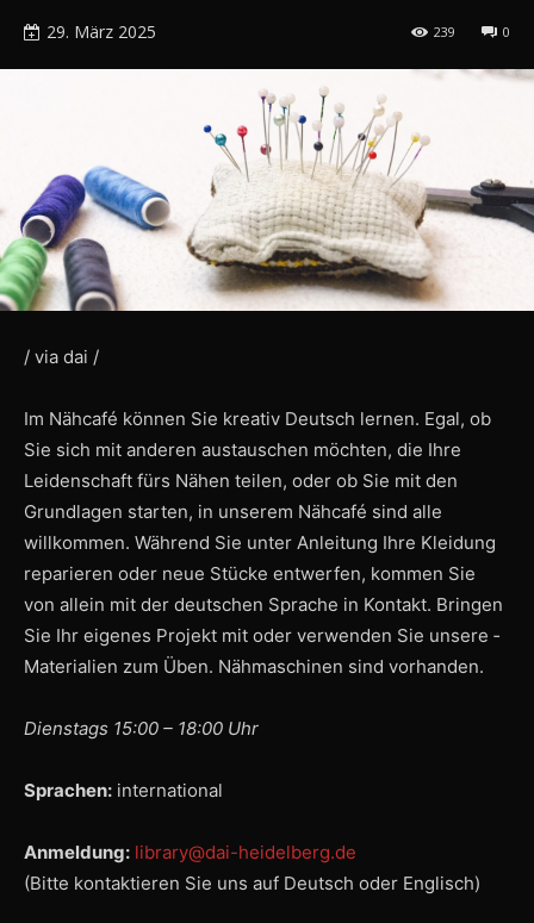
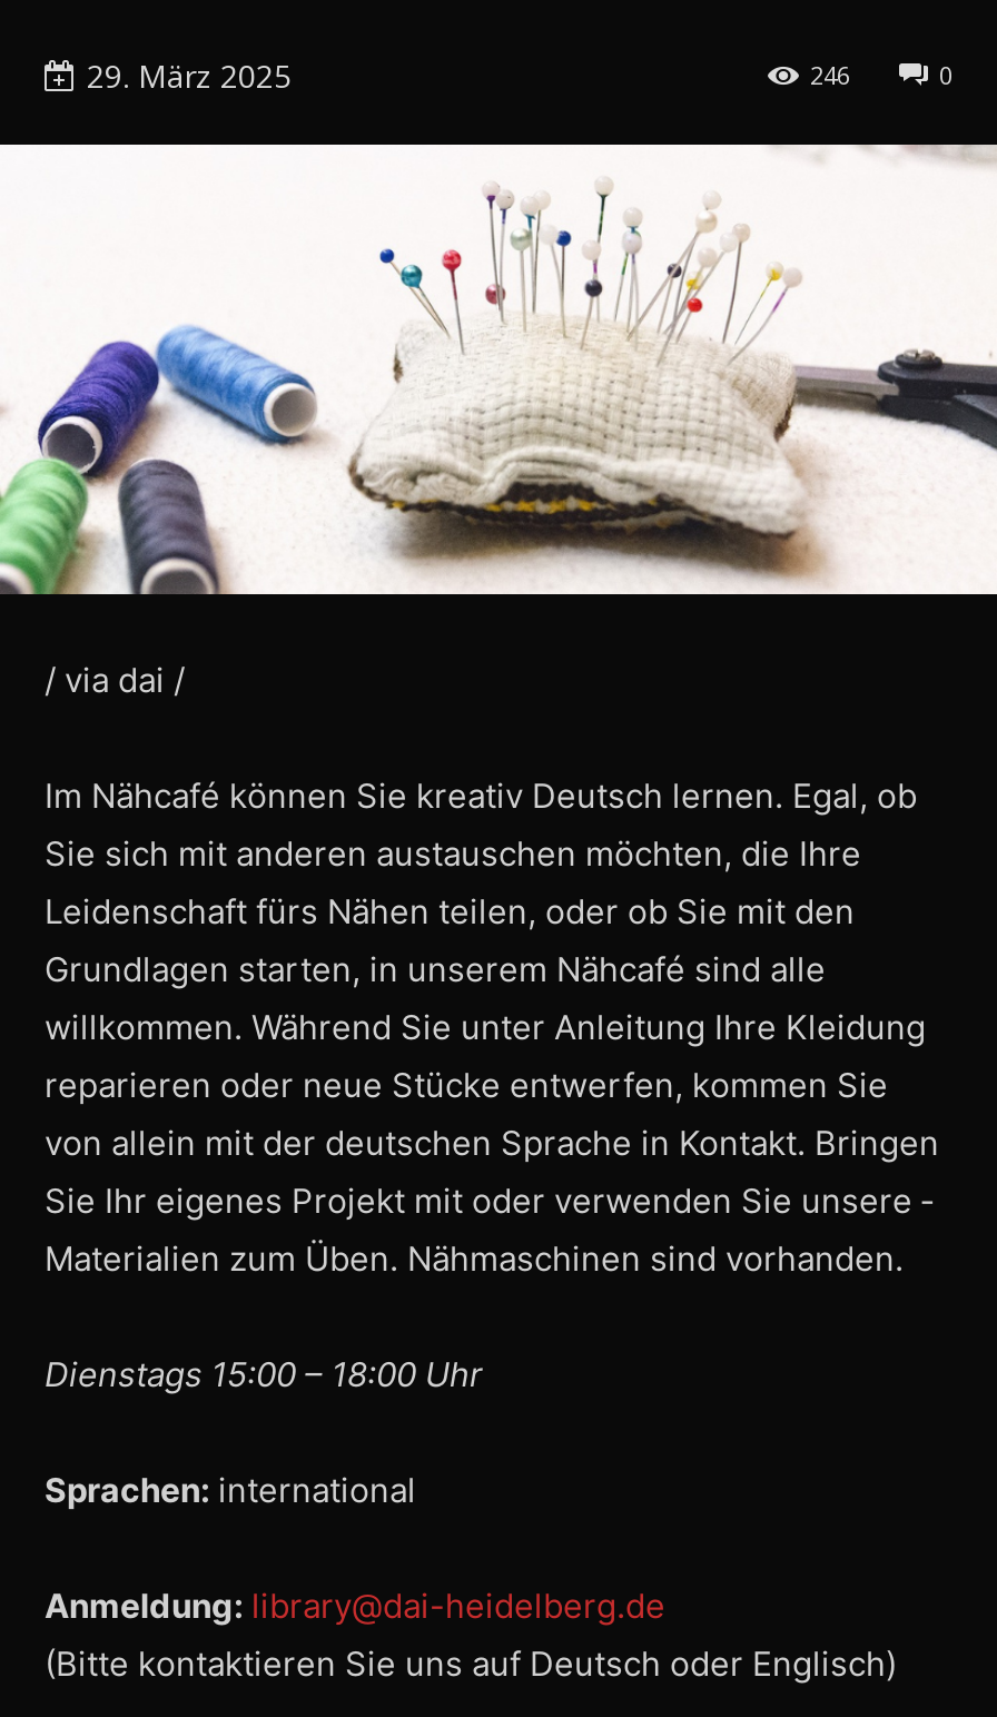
[434,23,455,41] 239 -> [810,58,850,91] 246

